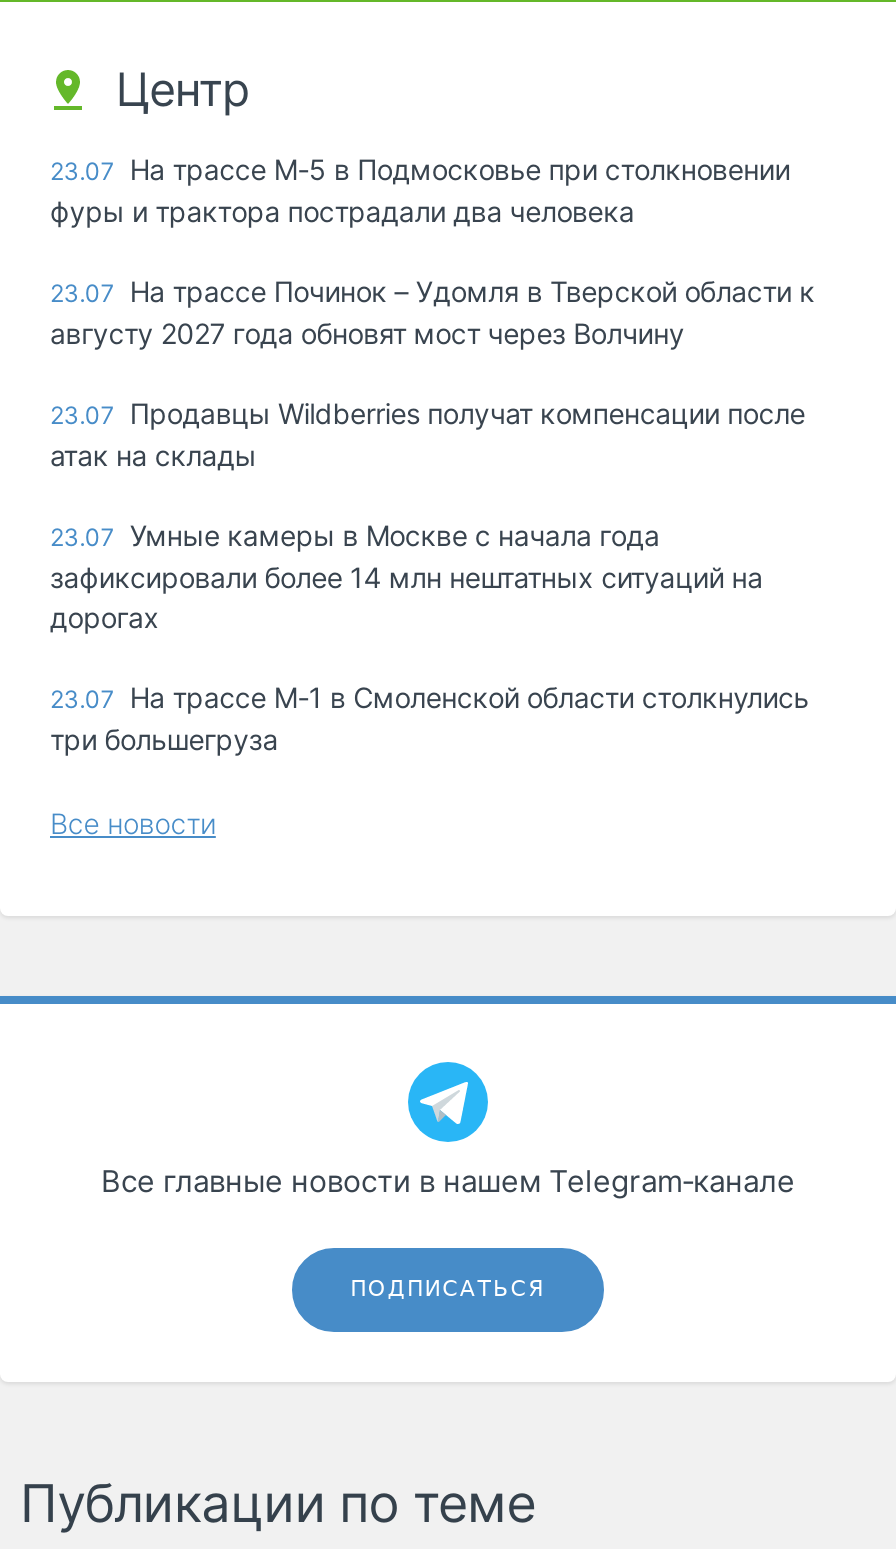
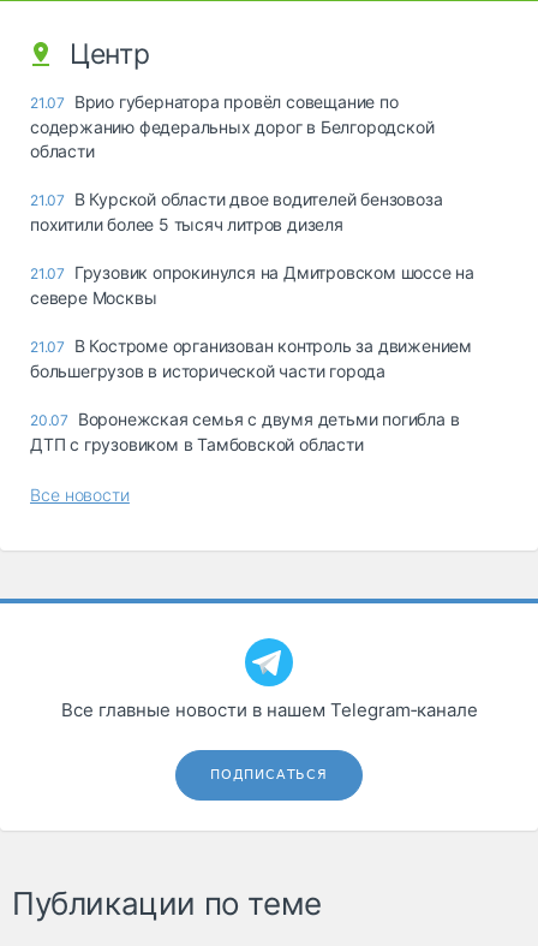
[50,152,790,228] 23.07 На трассе М-5 в Подмосковье при столкновении | фуры и трактора пострадали два человека -> [30,91,434,161] 21.07 Врио губернатора провёл совещание по | содержанию федеральных дорог в Белгородской | области
[50,274,815,350] 23.07 На трассе Починок – Удомля в Тверской области к | августу 2027 года обновят мост через Волчину -> [30,189,442,235] 21.07 В Курской области двое водителей бензовоза | похитили более 5 тысяч литров дизеля
[50,396,805,472] 23.07 Продавцы Wildberries получат компенсации после | атак на склады -> [30,262,474,308] 21.07 Грузовик опрокинулся на Дмитровском шоссе на | севере Москвы
[50,518,763,634] 23.07 Умные камеры в Москве с начала года | зафиксировали более 14 млн нештатных ситуаций на | дорогах -> [30,335,472,381] 21.07 В Костроме организован контроль за движением | большегрузов в исторической части города
[50,680,809,756] 23.07 На трассе М-1 в Смоленской области столкнулись | три большегруза -> [30,409,459,454] 20.07 Воронежская семья с двумя детьми погибла в | ДТП с грузовиком в Тамбовской области

